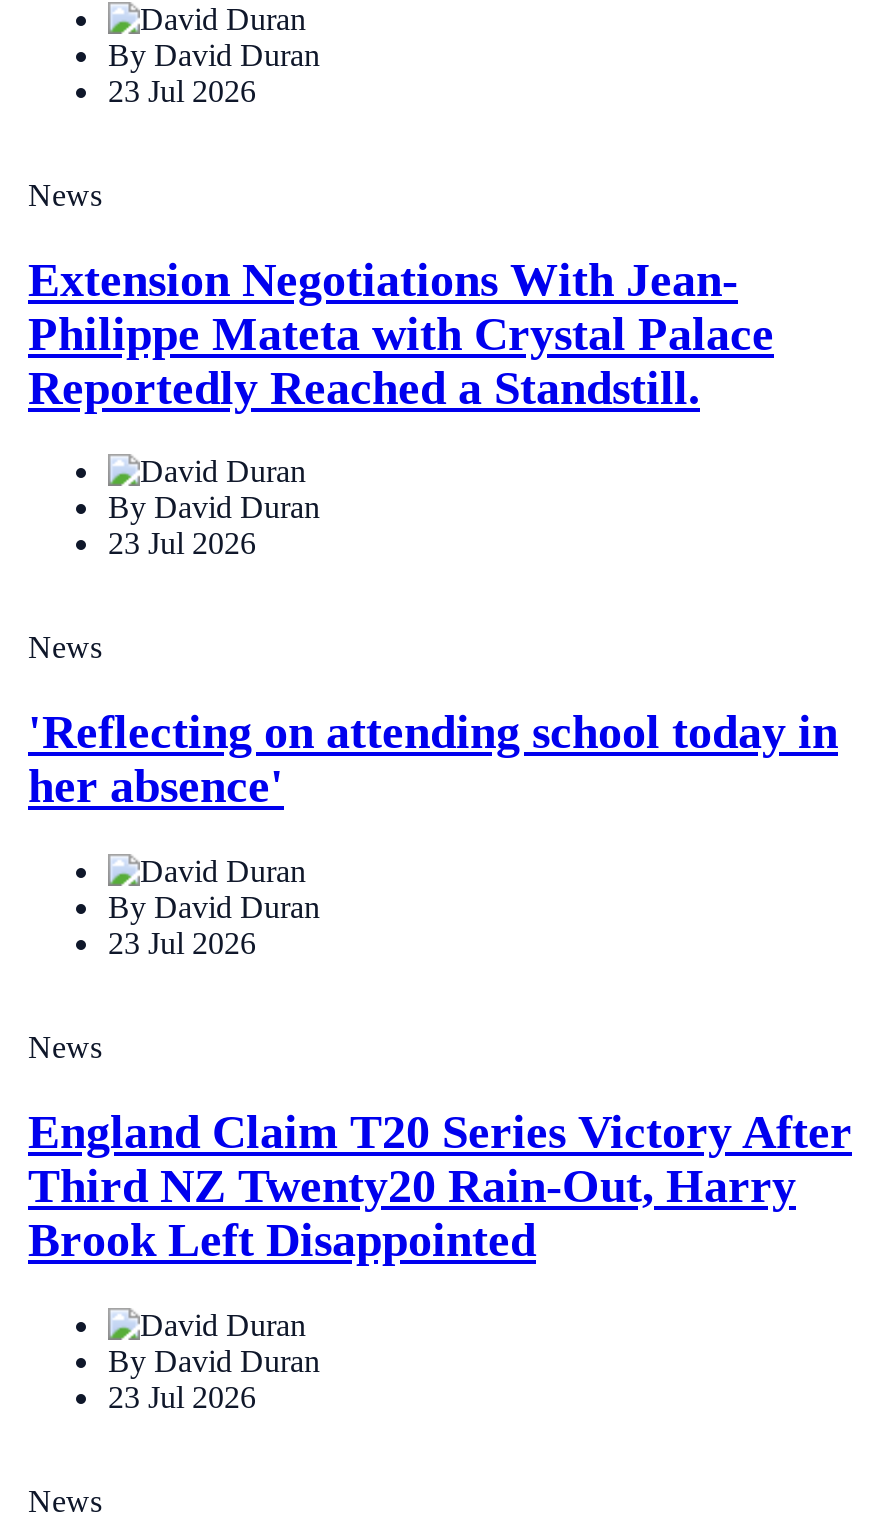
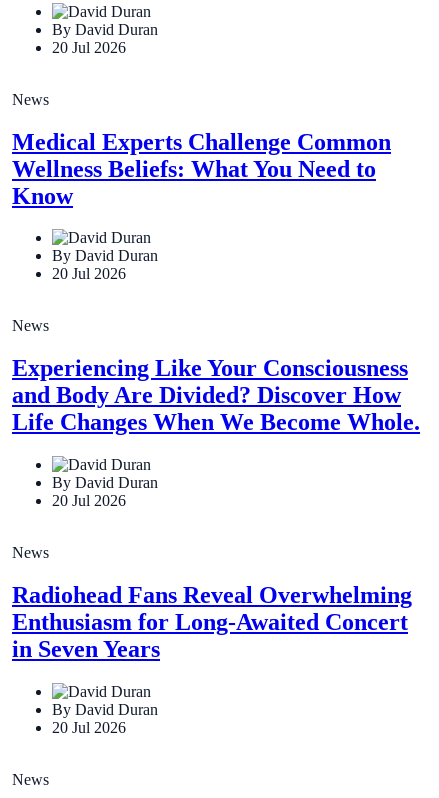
[108,73,256,107] 23 Jul 2026 -> [52,39,126,56] 20 Jul 2026
[28,253,774,413] Extension Negotiations With Jean- | Philippe Mateta with Crystal Palace | Reportedly Reached a Standstill. -> [12,128,391,208] Medical Experts Challenge Common | Wellness Beliefs: What You Need to | Know
[108,527,256,561] 23 Jul 2026 -> [52,265,126,282] 20 Jul 2026
[28,707,838,813] 'Reflecting on attending school today in | her absence' -> [12,355,420,435] Experiencing Like Your Consciousness | and Body Are Divided? Discover How | Life Changes When We Become Whole.
[108,926,256,960] 23 Jul 2026 -> [52,492,126,509] 20 Jul 2026
[28,1106,852,1266] England Claim T20 Series Victory After | Third NZ Twenty20 Rain-Out, Harry | Brook Left Disappointed -> [12,582,412,662] Radiohead Fans Reveal Overwhelming | Enthusiasm for Long-Awaited Concert | in Seven Years
[108,1380,256,1414] 23 Jul 2026 -> [52,719,126,736] 20 Jul 2026

